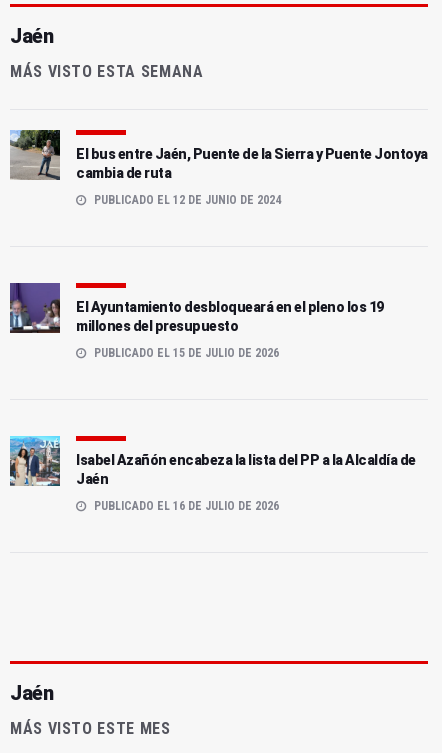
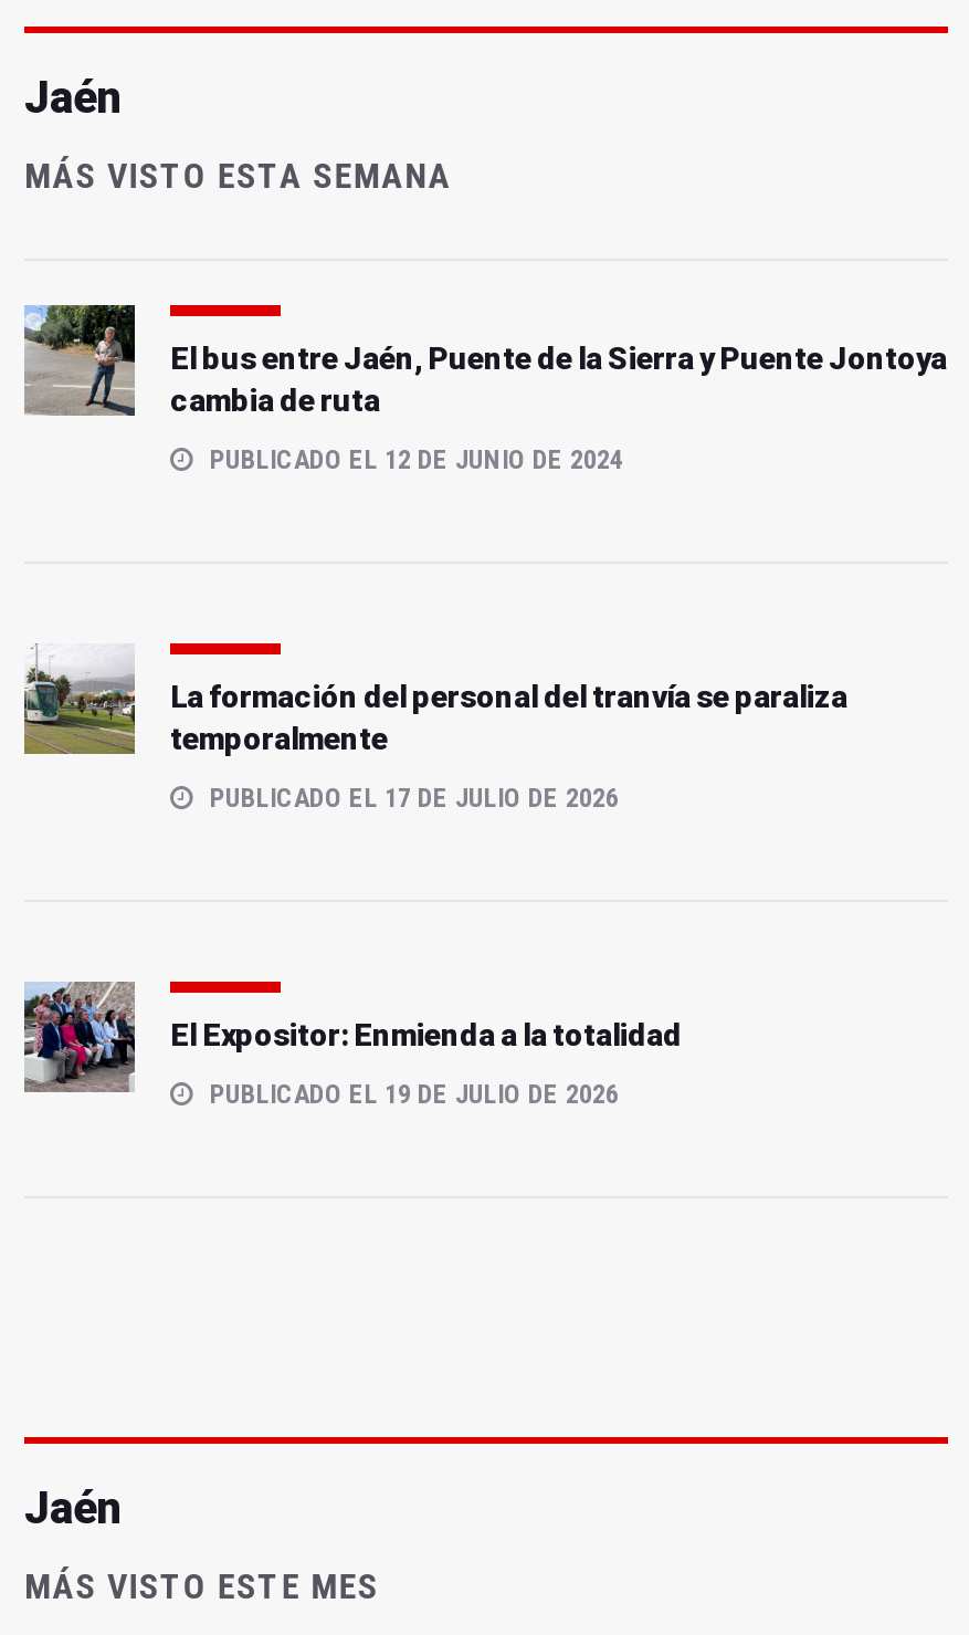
[9,282,383,334] [image] | El Ayuntamiento desbloqueará en el pleno los 19 | millones del presupuesto -> [22,643,847,756] [image] | La formación del personal del tranvía se paraliza | temporalmente
[91,345,279,359] PUBLICADO EL 15 DE JULIO DE 2026 -> [203,782,619,813] PUBLICADO EL 17 DE JULIO DE 2026
[9,435,415,487] [image] | Isabel Azañón encabeza la lista del PP a la Alcaldía de | Jaén -> [24,979,682,1094] [image] | El Expositor: Enmienda a la totalidad
[91,498,279,512] PUBLICADO EL 16 DE JULIO DE 2026 -> [203,1078,619,1109] PUBLICADO EL 19 DE JULIO DE 2026

